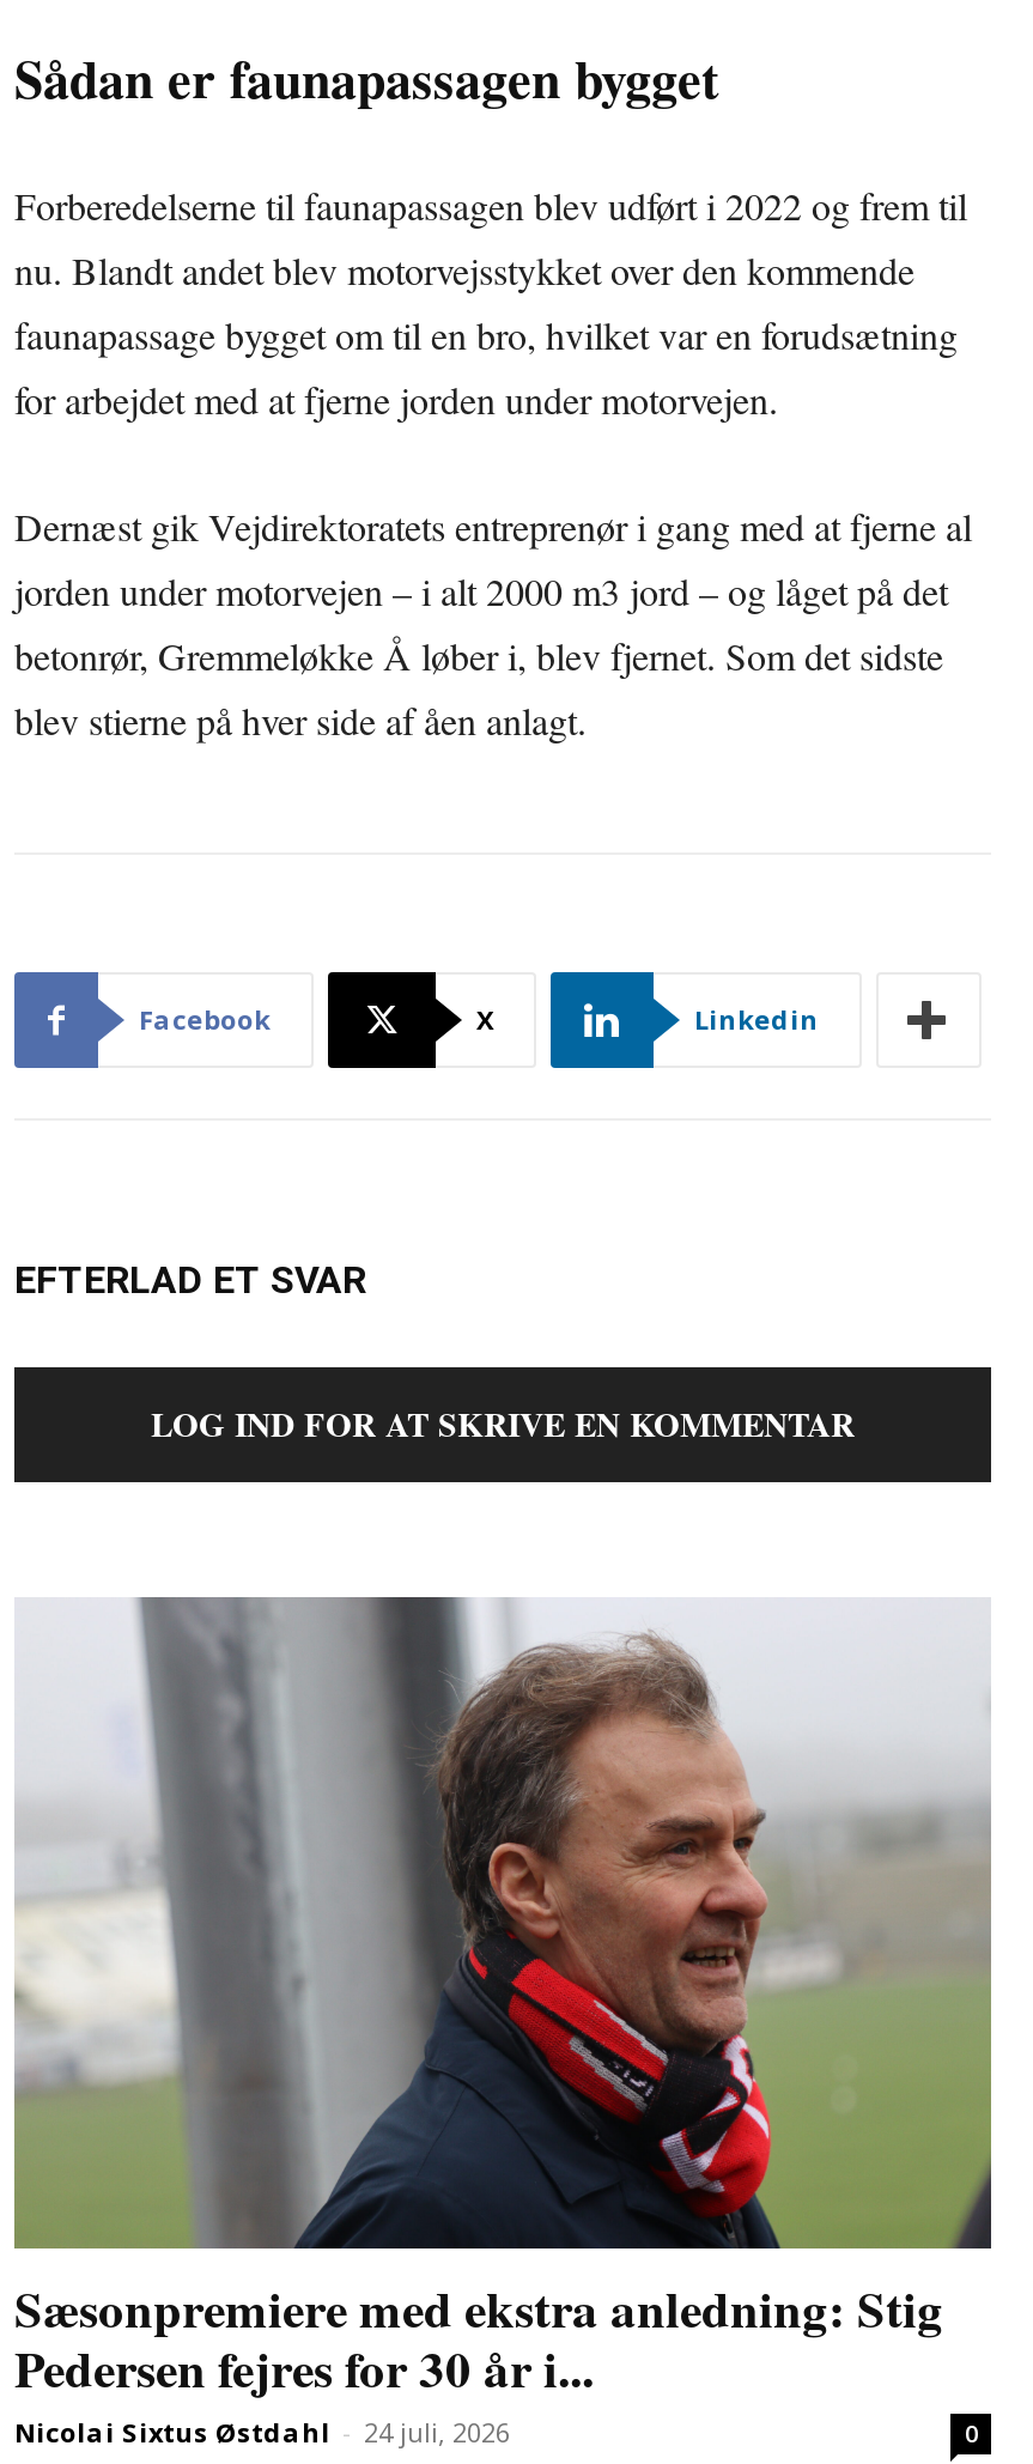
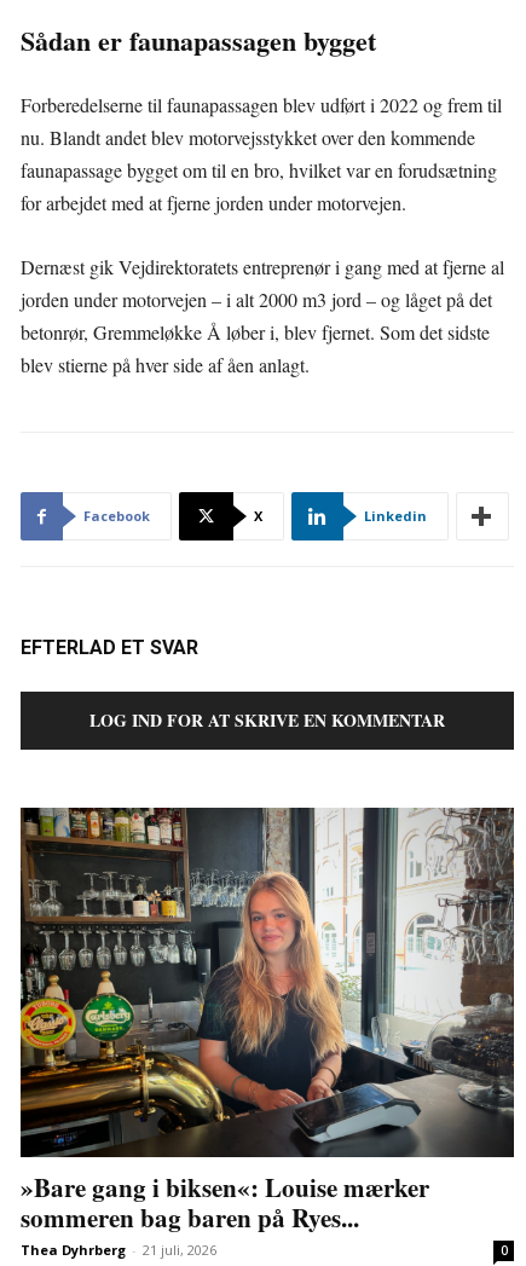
[12,1597,993,2450] [image] | Sæsonpremiere med ekstra anledning: Stig | Pedersen fejres for 30 år i... | Nicolai Sixtus Østdahl - 24 juli, 2026 -> [19,807,515,1258] [image] | »Bare gang i biksen«: Louise mærker | sommeren bag baren på Ryes... | Thea Dyhrberg - 21 juli, 2026

